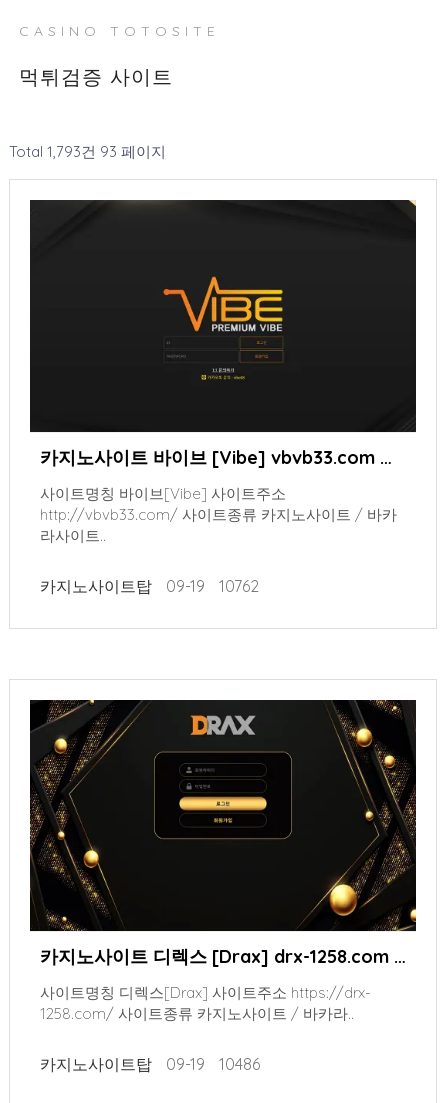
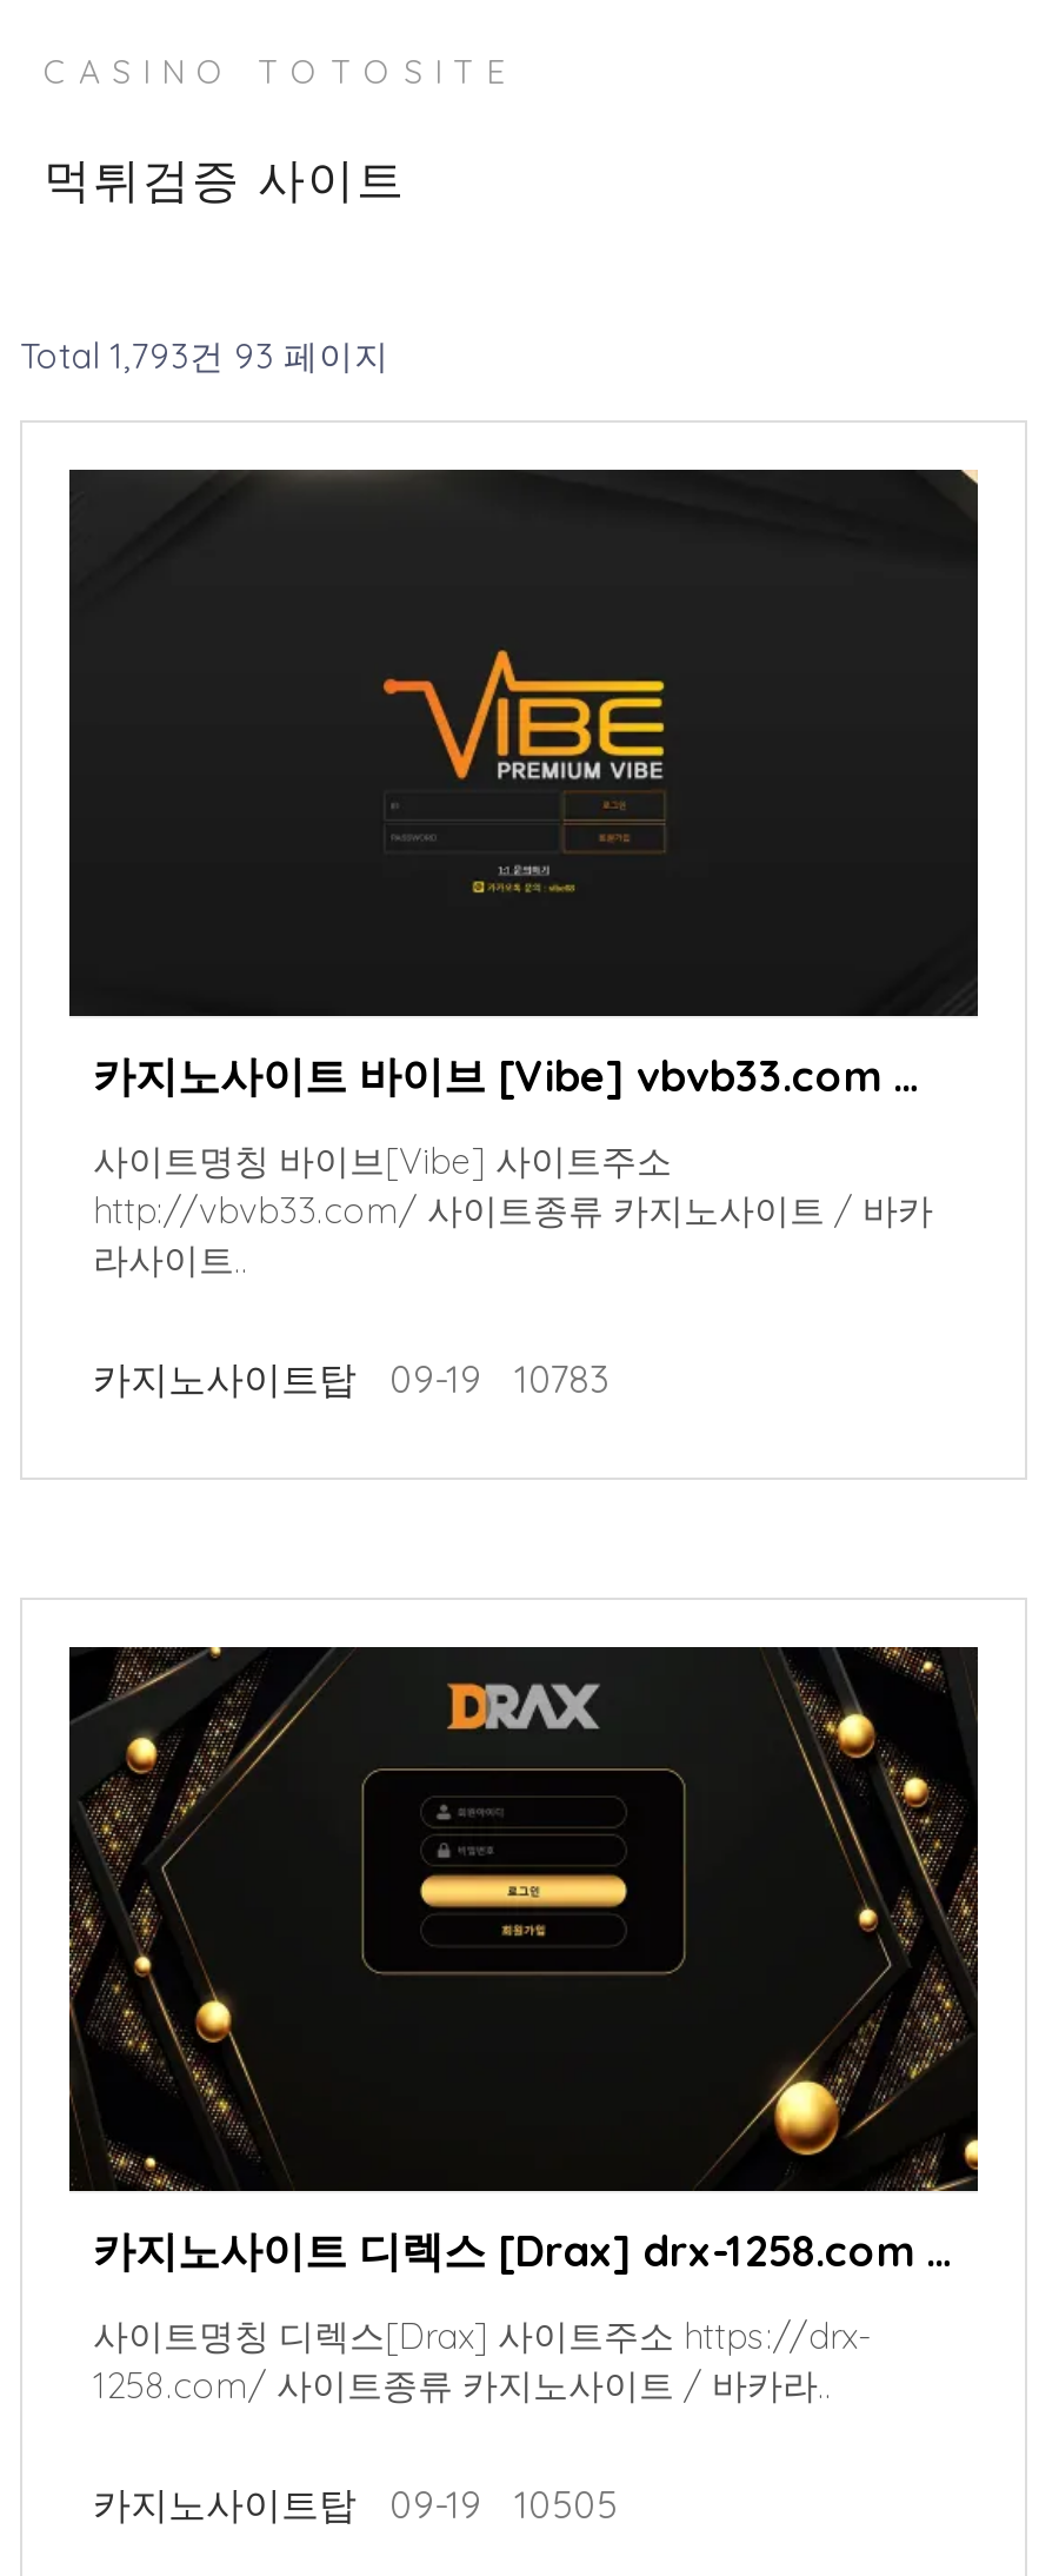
[40,576,259,596] 카지노사이트탑 09-19 10762 -> [93,1354,608,1401] 카지노사이트탑 09-19 10783
[40,1054,260,1074] 카지노사이트탑 09-19 10486 -> [93,2481,618,2528] 카지노사이트탑 09-19 10505

